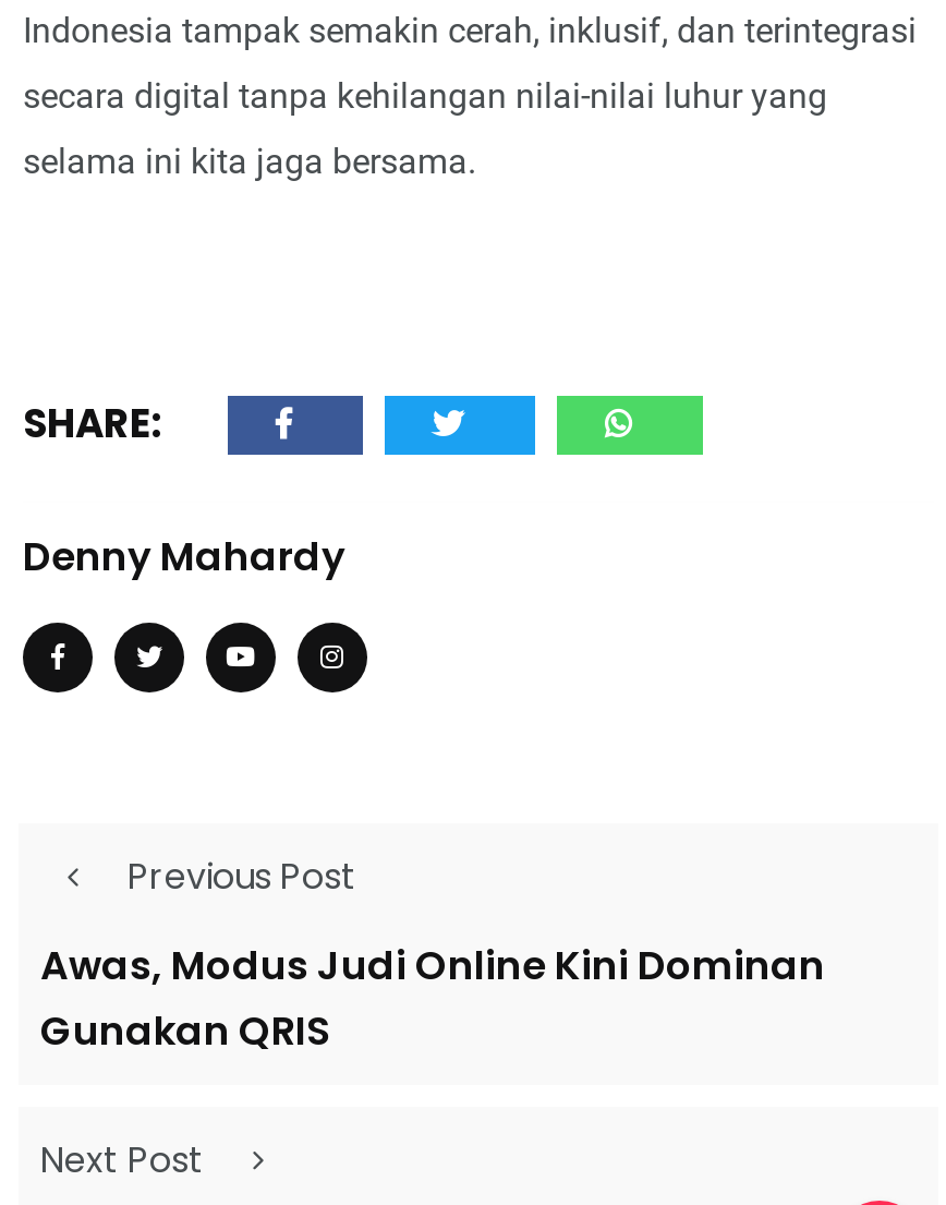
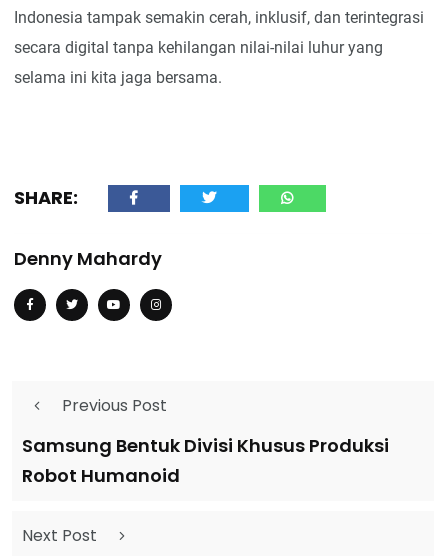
[40,937,825,1057] Awas, Modus Judi Online Kini Dominan | Gunakan QRIS -> [22,433,389,488] Samsung Bentuk Divisi Khusus Produksi | Robot Humanoid

